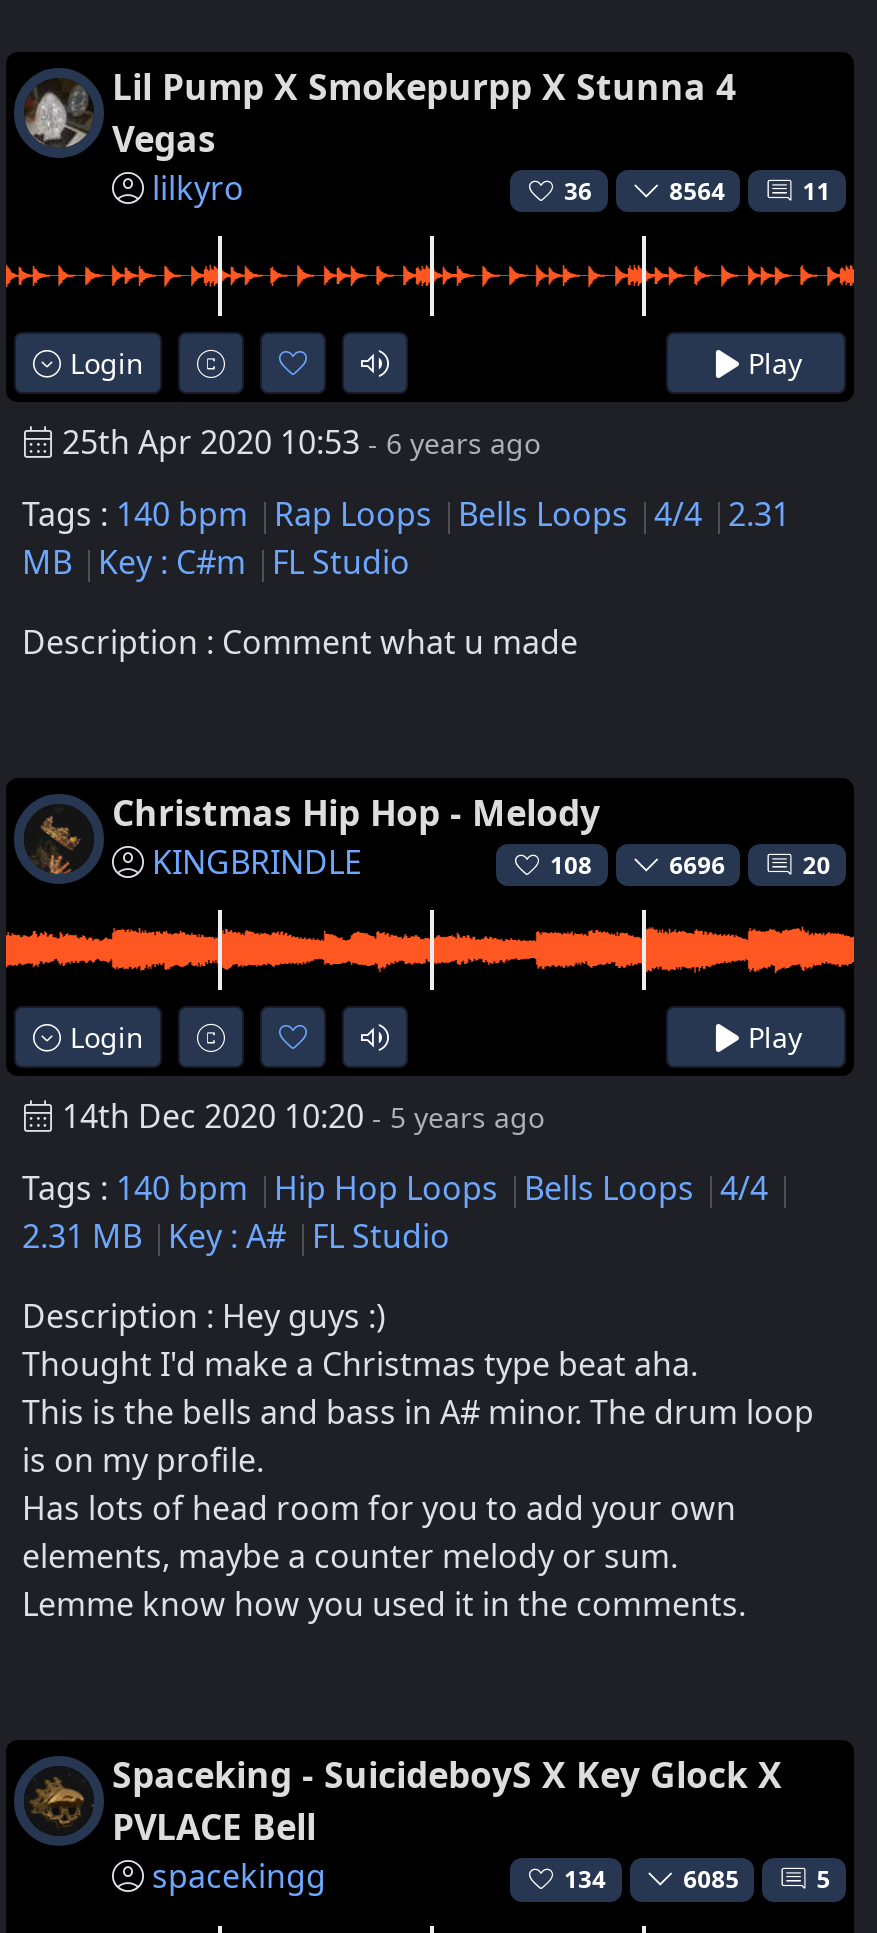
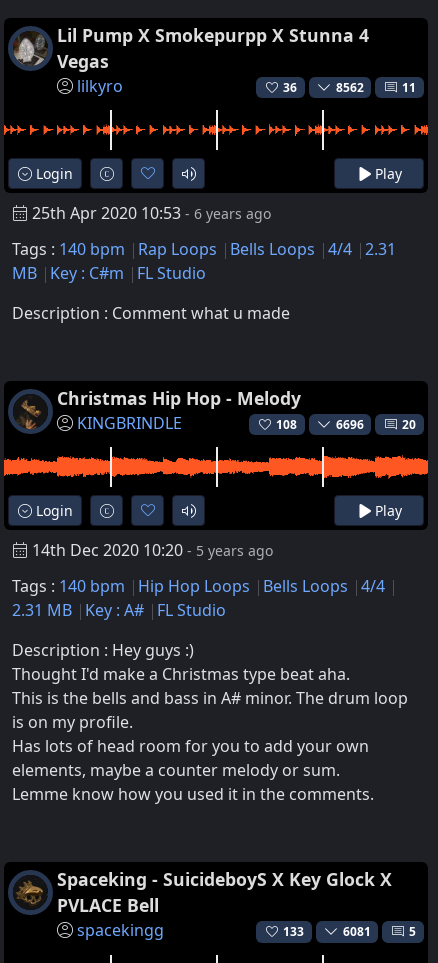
[669,174,725,208] 8564 -> [336,79,364,96] 8562
[564,1863,606,1897] 134 -> [283,923,304,940] 133
[683,1863,739,1897] 6085 -> [343,923,371,940] 6081

